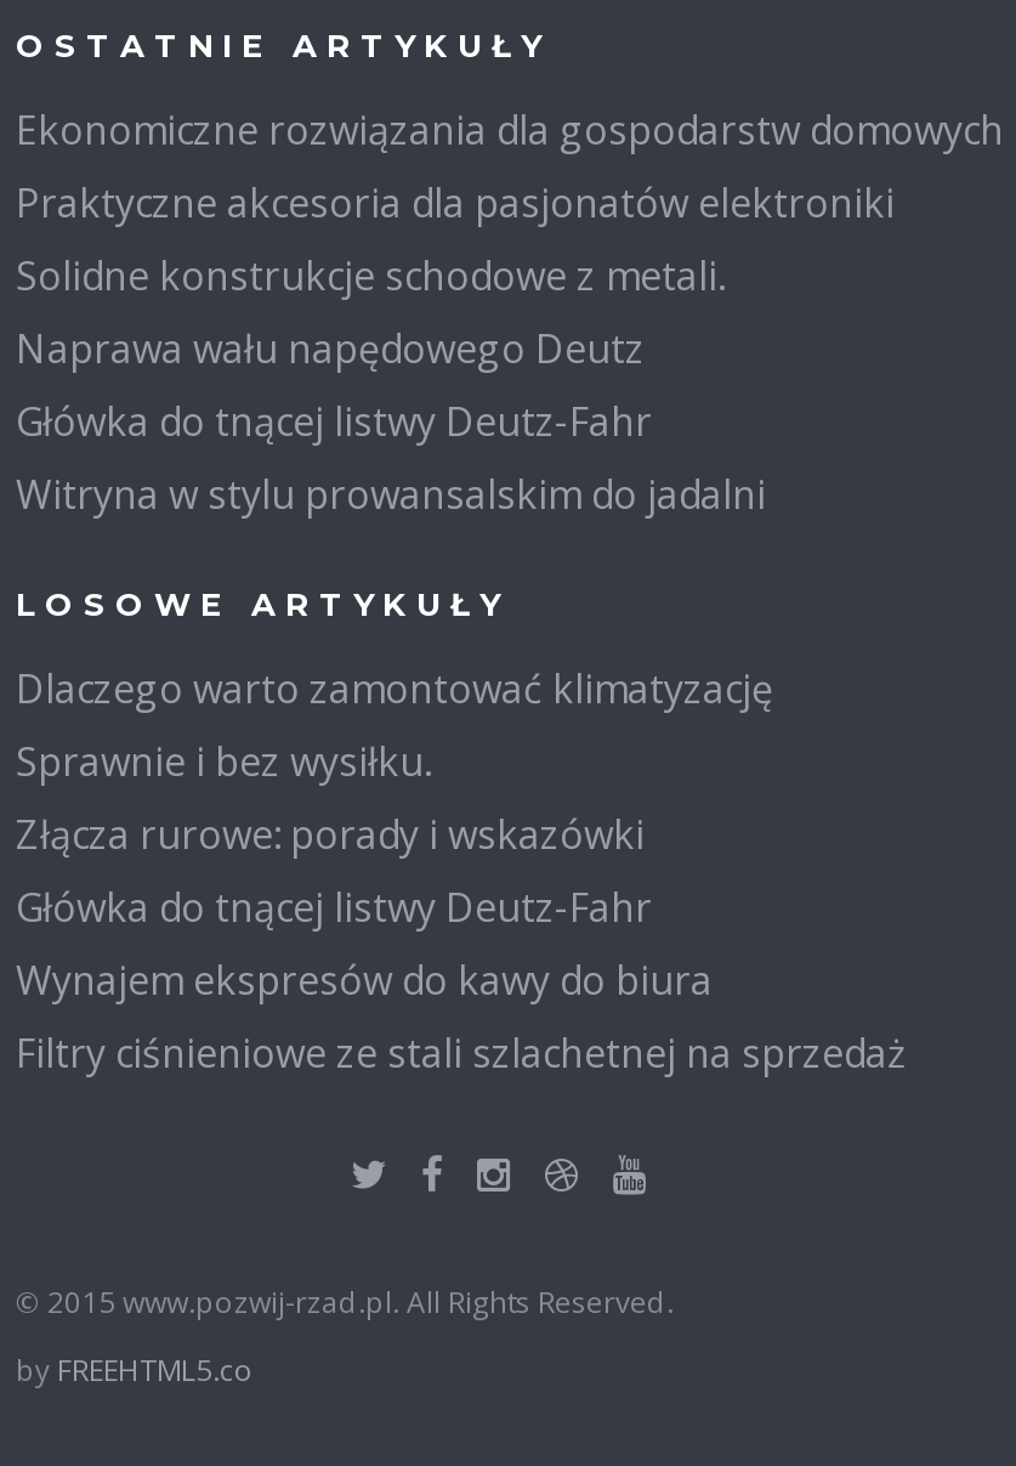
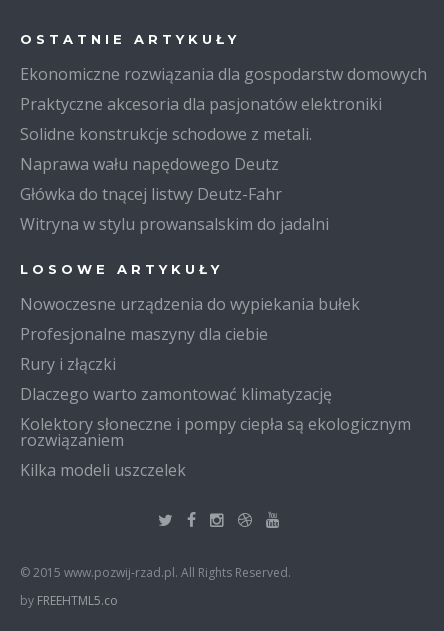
none -> [20,293,360,375] Nowoczesne urządzenia do wypiekania bułek | Profesjonalne maszyny dla ciebie | Rury i złączki
moved [16,662,773,715] -> [20,383,332,405]: Dlaczego warto zamontować klimatyzację
[16,735,907,1080] Sprawnie i bez wysiłku. | Złącza rurowe: porady i wskazówki | Główka do tnącej listwy Deutz-Fahr | Wynajem ekspresów do kawy do biura | Filtry ciśnieniowe ze stali szlachetnej na sprzedaż -> [20,413,411,481] Kolektory słoneczne i pompy ciepła są ekologicznym | rozwiązaniem | Kilka modeli uszczelek

